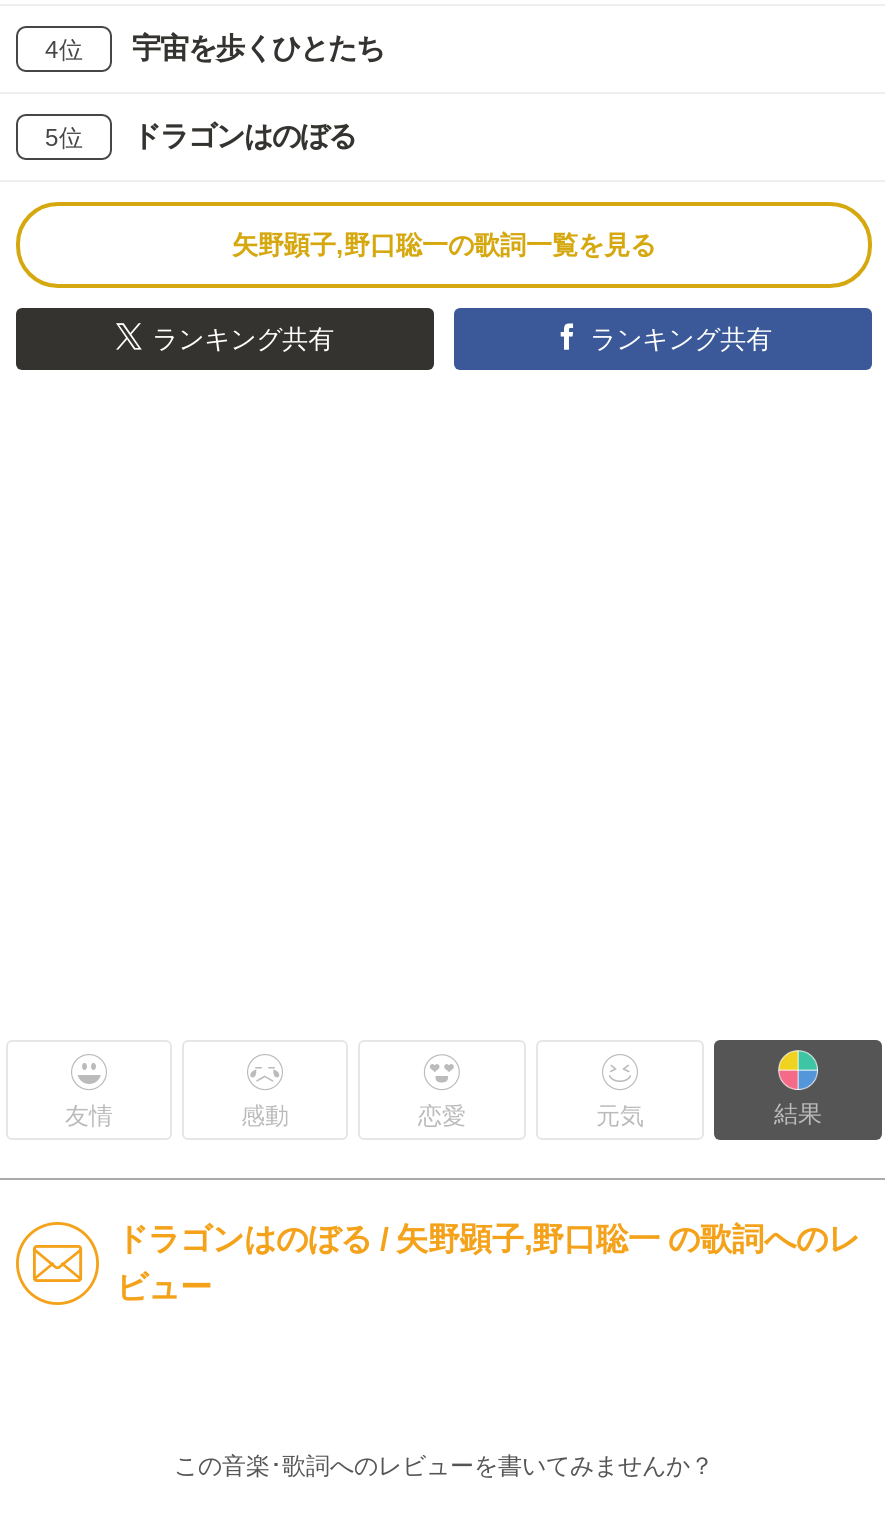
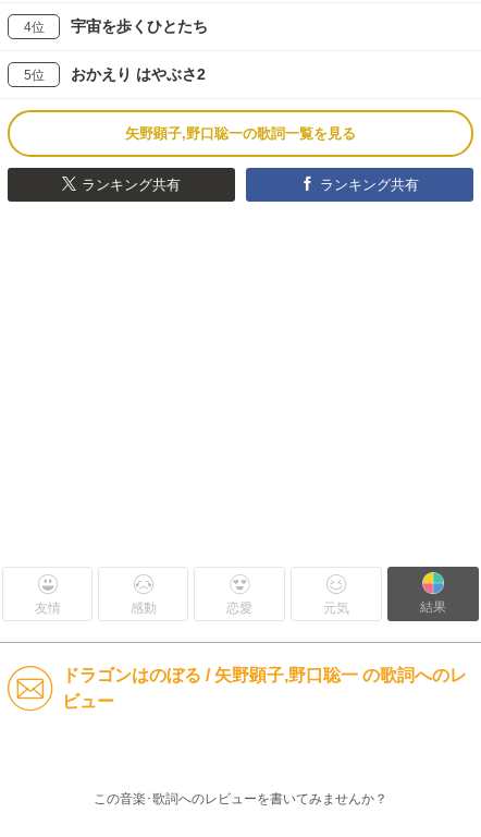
[132,121,356,153] ドラゴンはのぼる -> [71,66,206,83] おかえり はやぶさ2

